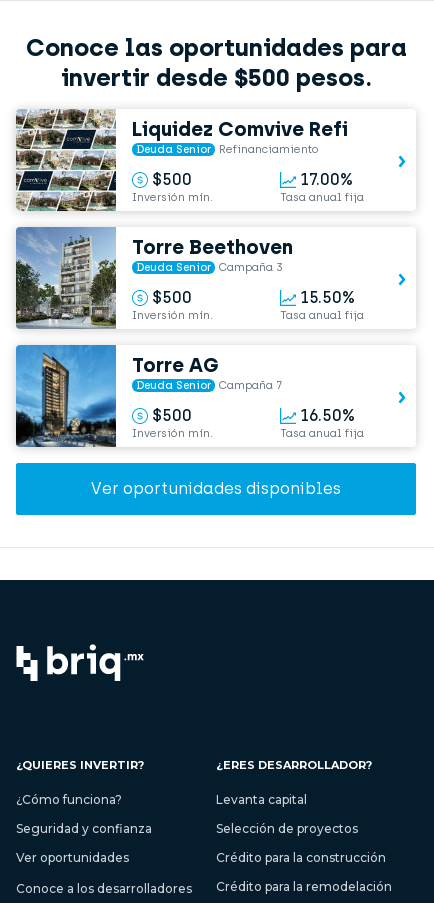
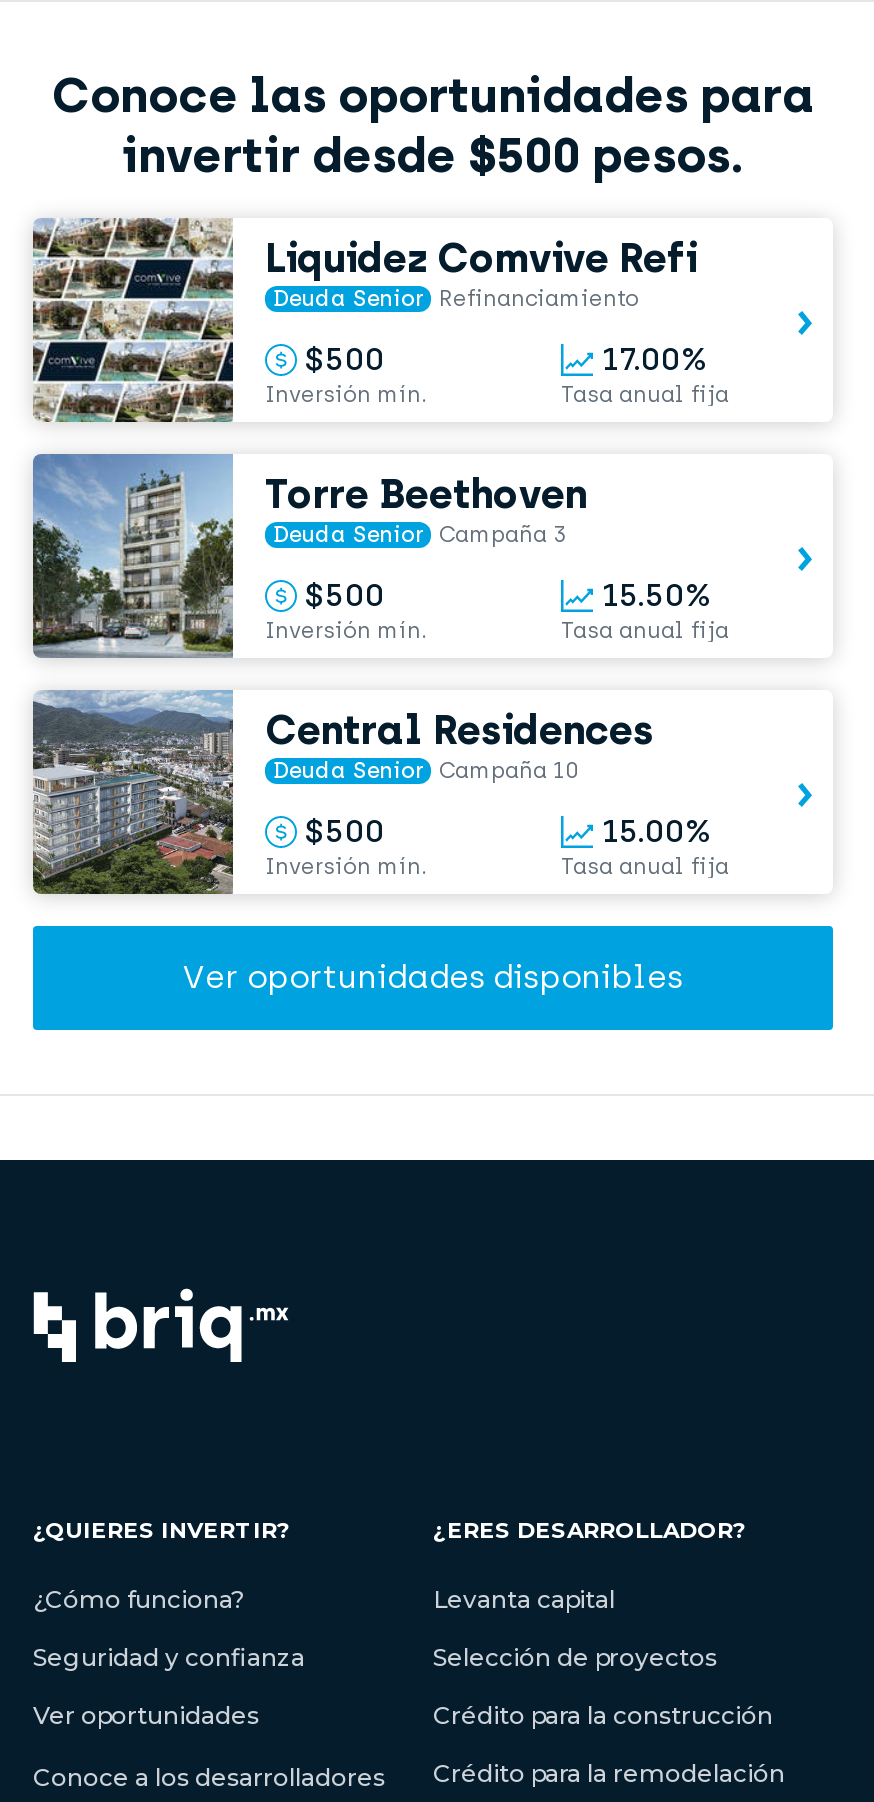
[15,344,219,448] [image] | Torre AG -> [31,690,653,896] [image] | Central Residences
[136,379,282,392] Deuda Senior Campaña 7 -> [273,757,579,783] Deuda Senior Campaña 10
[300,406,355,425] 16.50% -> [601,811,711,849] 15.00%

